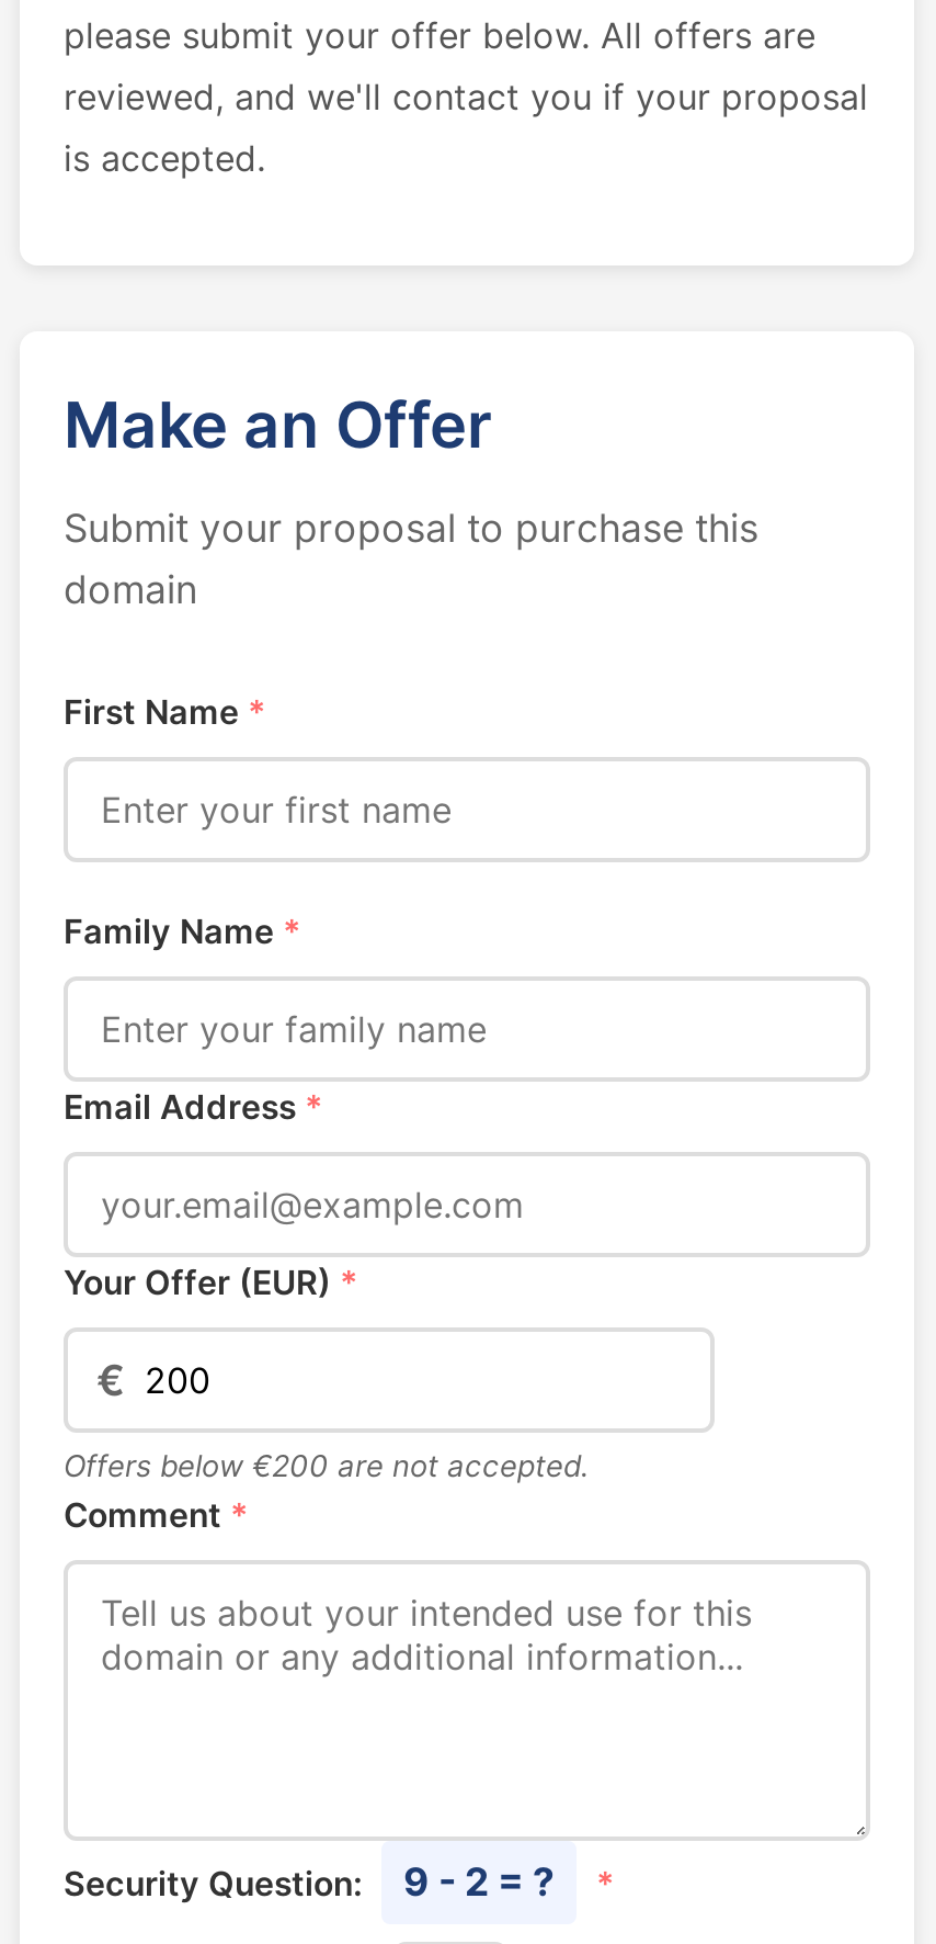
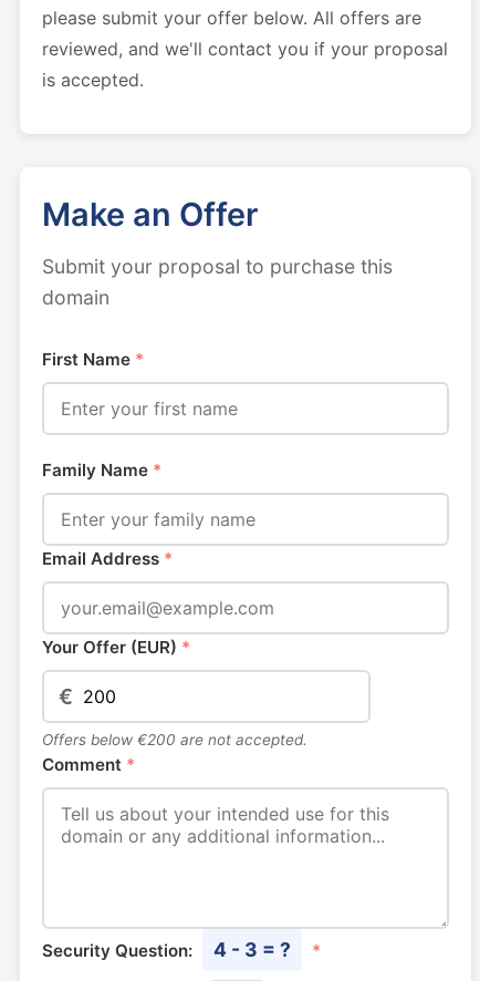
[403,1858,555,1905] 9 - 2 = ? -> [213,938,291,961] 4 - 3 = ?

